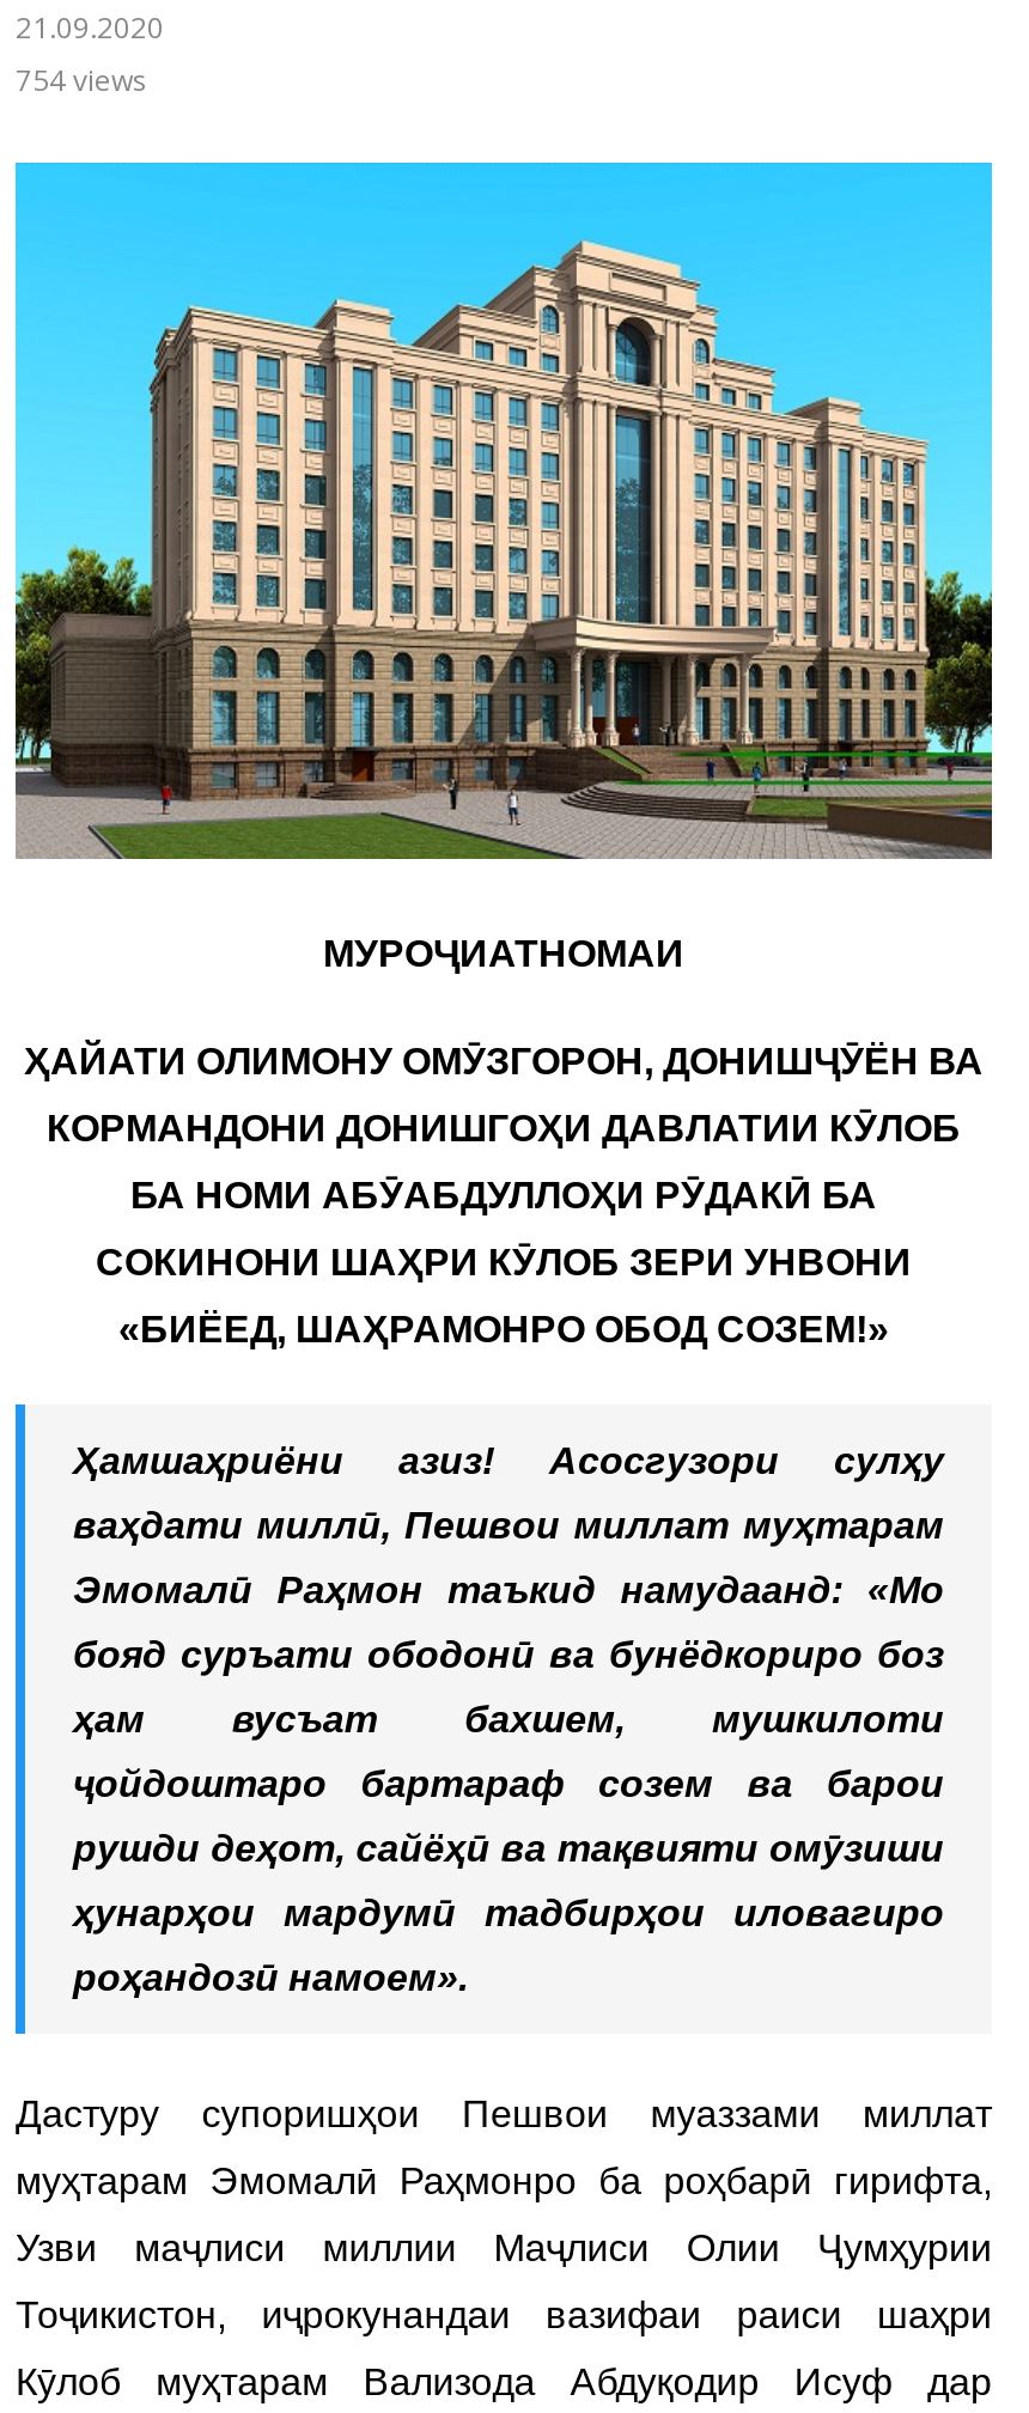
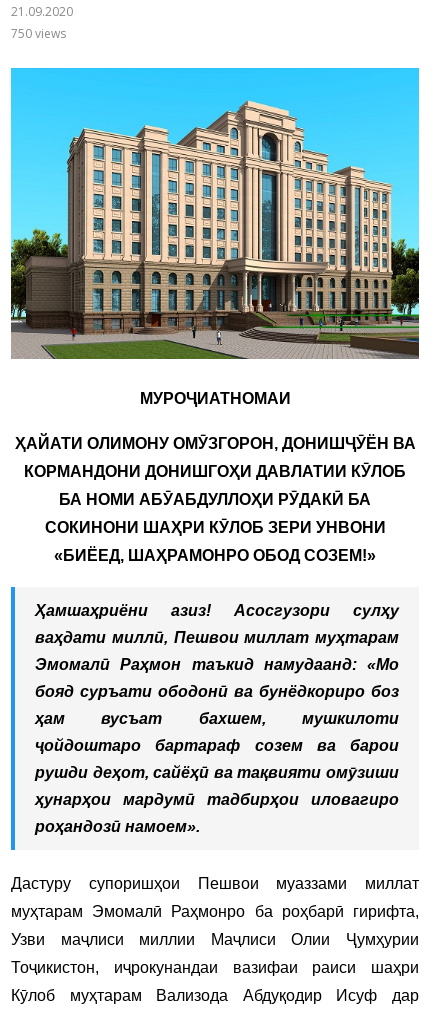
[16,60,147,100] 754 views -> [11,25,66,42] 750 views

